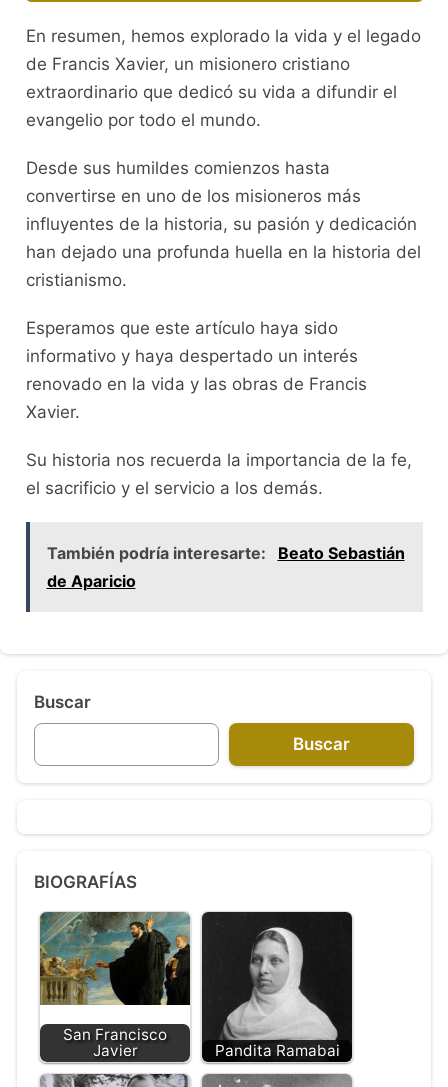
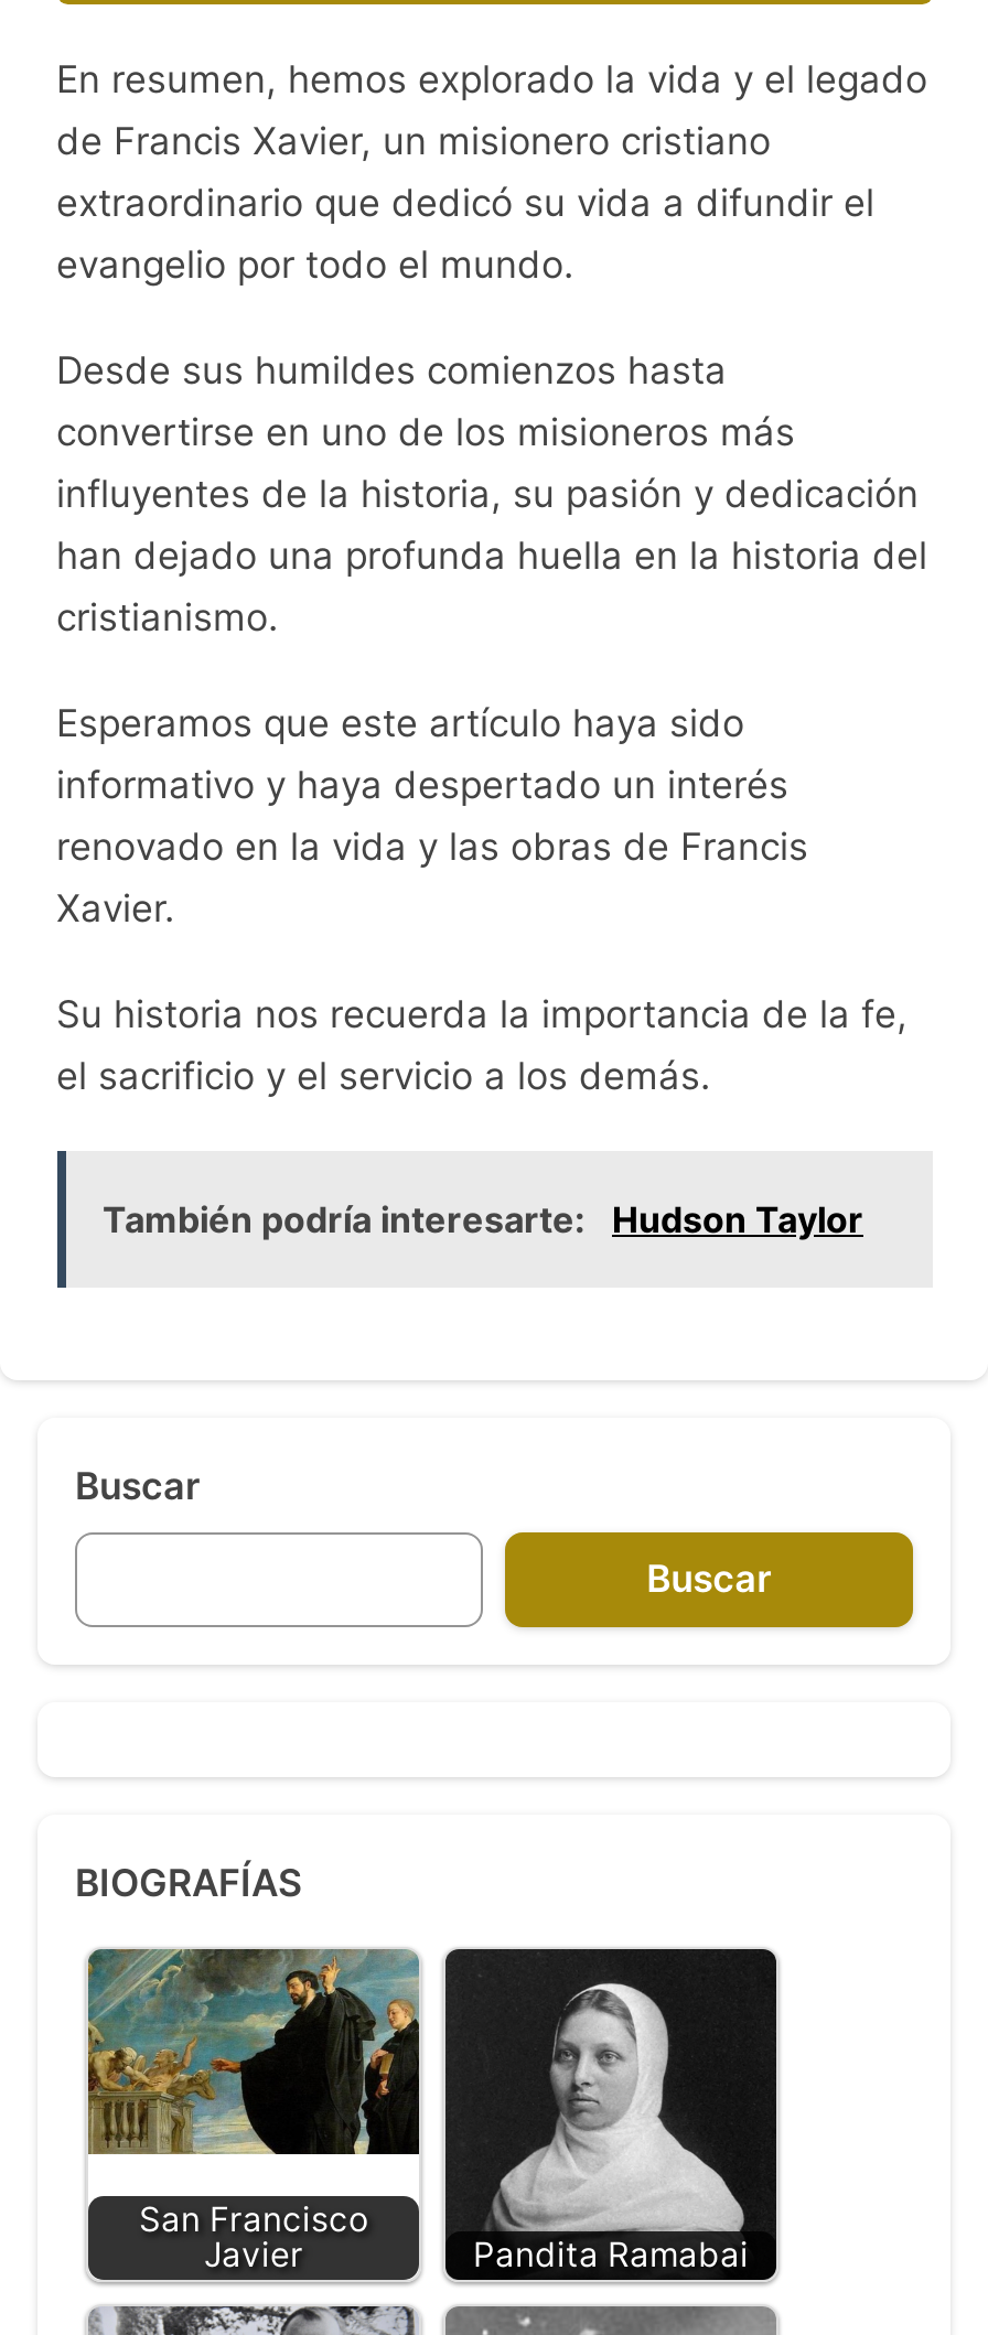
[46,543,404,591] También podría interesarte: Beato Sebastián | de Aparicio -> [103,1196,863,1240] También podría interesarte: Hudson Taylor

